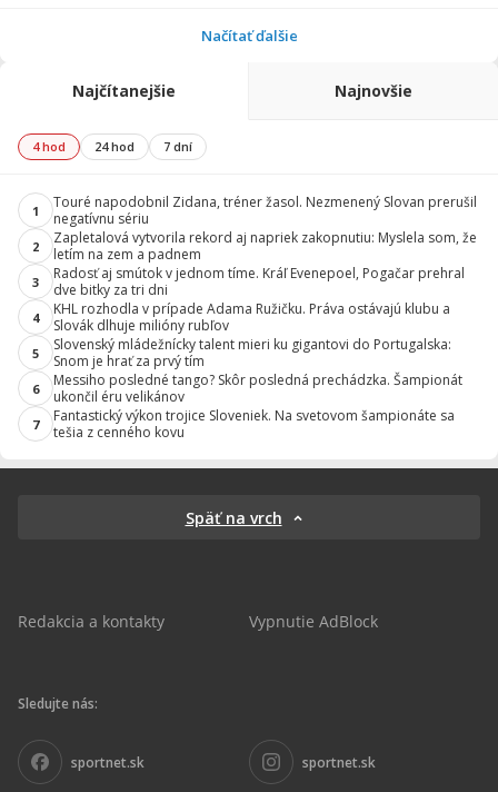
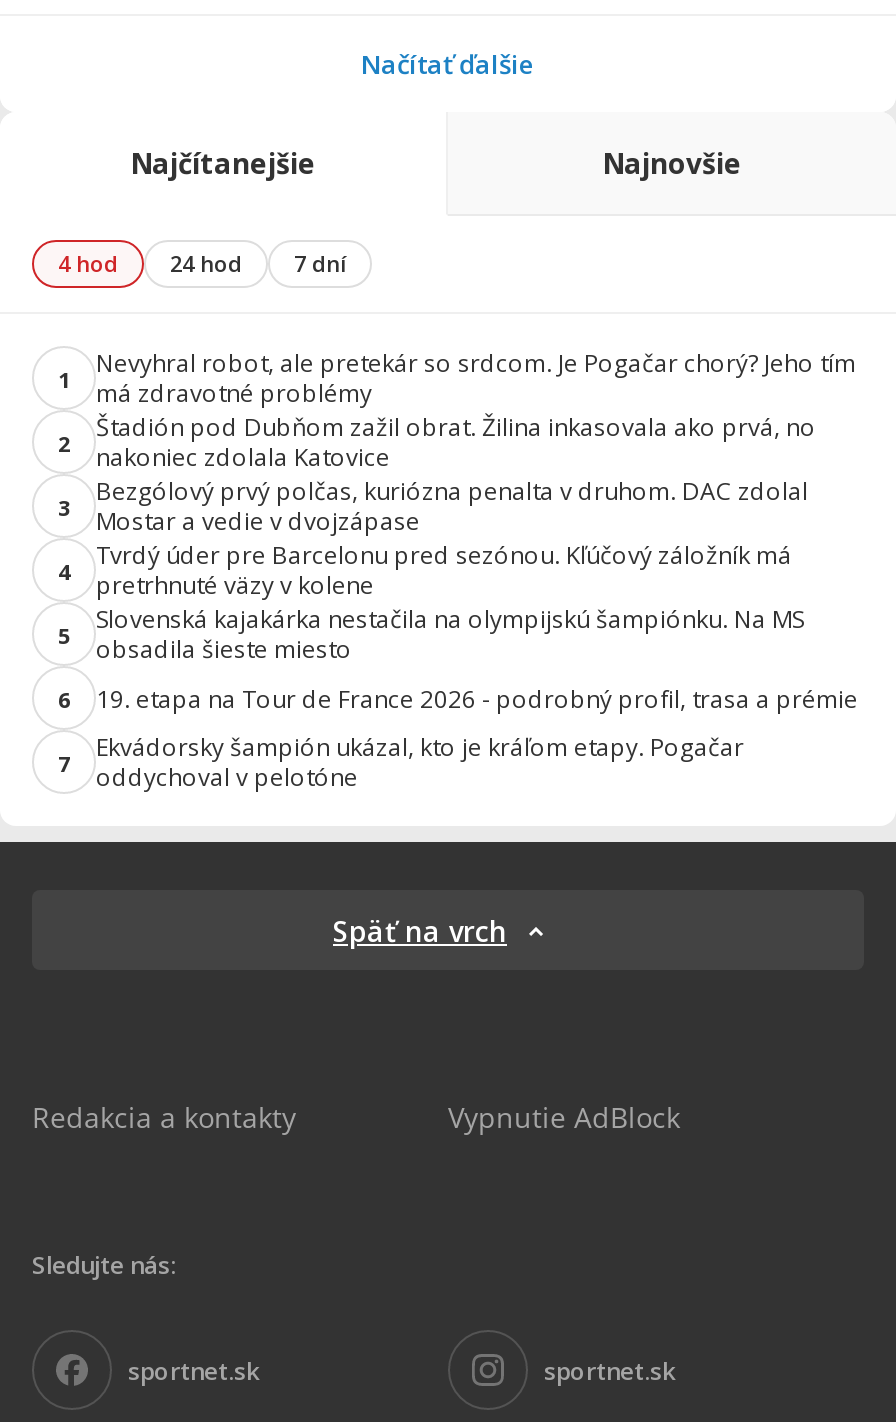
[53,192,477,228] Touré napodobnil Zidana, tréner žasol. Nezmenený Slovan prerušil | negatívnu sériu -> [96,346,856,410] Nevyhral robot, ale pretekár so srdcom. Je Pogačar chorý? Jeho tím | má zdravotné problémy
[53,228,477,264] Zapletalová vytvorila rekord aj napriek zakopnutiu: Myslela som, že | letím na zem a padnem -> [96,410,816,474] Štadión pod Dubňom zažil obrat. Žilina inkasovala ako prvá, no | nakoniec zdolala Katovice
[53,264,465,299] Radosť aj smútok v jednom tíme. Kráľ Evenepoel, Pogačar prehral | dve bitky za tri dni -> [96,474,808,538] Bezgólový prvý polčas, kuriózna penalta v druhom. DAC zdolal | Mostar a vedie v dvojzápase
[53,299,450,335] KHL rozhodla v prípade Adama Ružičku. Práva ostávajú klubu a | Slovák dlhuje milióny rubľov -> [96,538,792,602] Tvrdý úder pre Barcelonu pred sezónou. Kľúčový záložník má | pretrhnuté väzy v kolene
[53,335,451,370] Slovenský mládežnícky talent mieri ku gigantovi do Portugalska: | Snom je hrať za prvý tím -> [96,602,804,666] Slovenská kajakárka nestačila na olympijskú šampiónku. Na MS | obsadila šieste miesto
[53,370,462,406] Messiho posledné tango? Skôr posledná prechádzka. Šampionát | ukončil éru velikánov -> [96,681,858,715] 19. etapa na Tour de France 2026 - podrobný profil, trasa a prémie
[53,406,455,442] Fantastický výkon trojice Sloveniek. Na svetovom šampionáte sa | tešia z cenného kovu -> [96,730,744,794] Ekvádorsky šampión ukázal, kto je kráľom etapy. Pogačar | oddychoval v pelotóne

